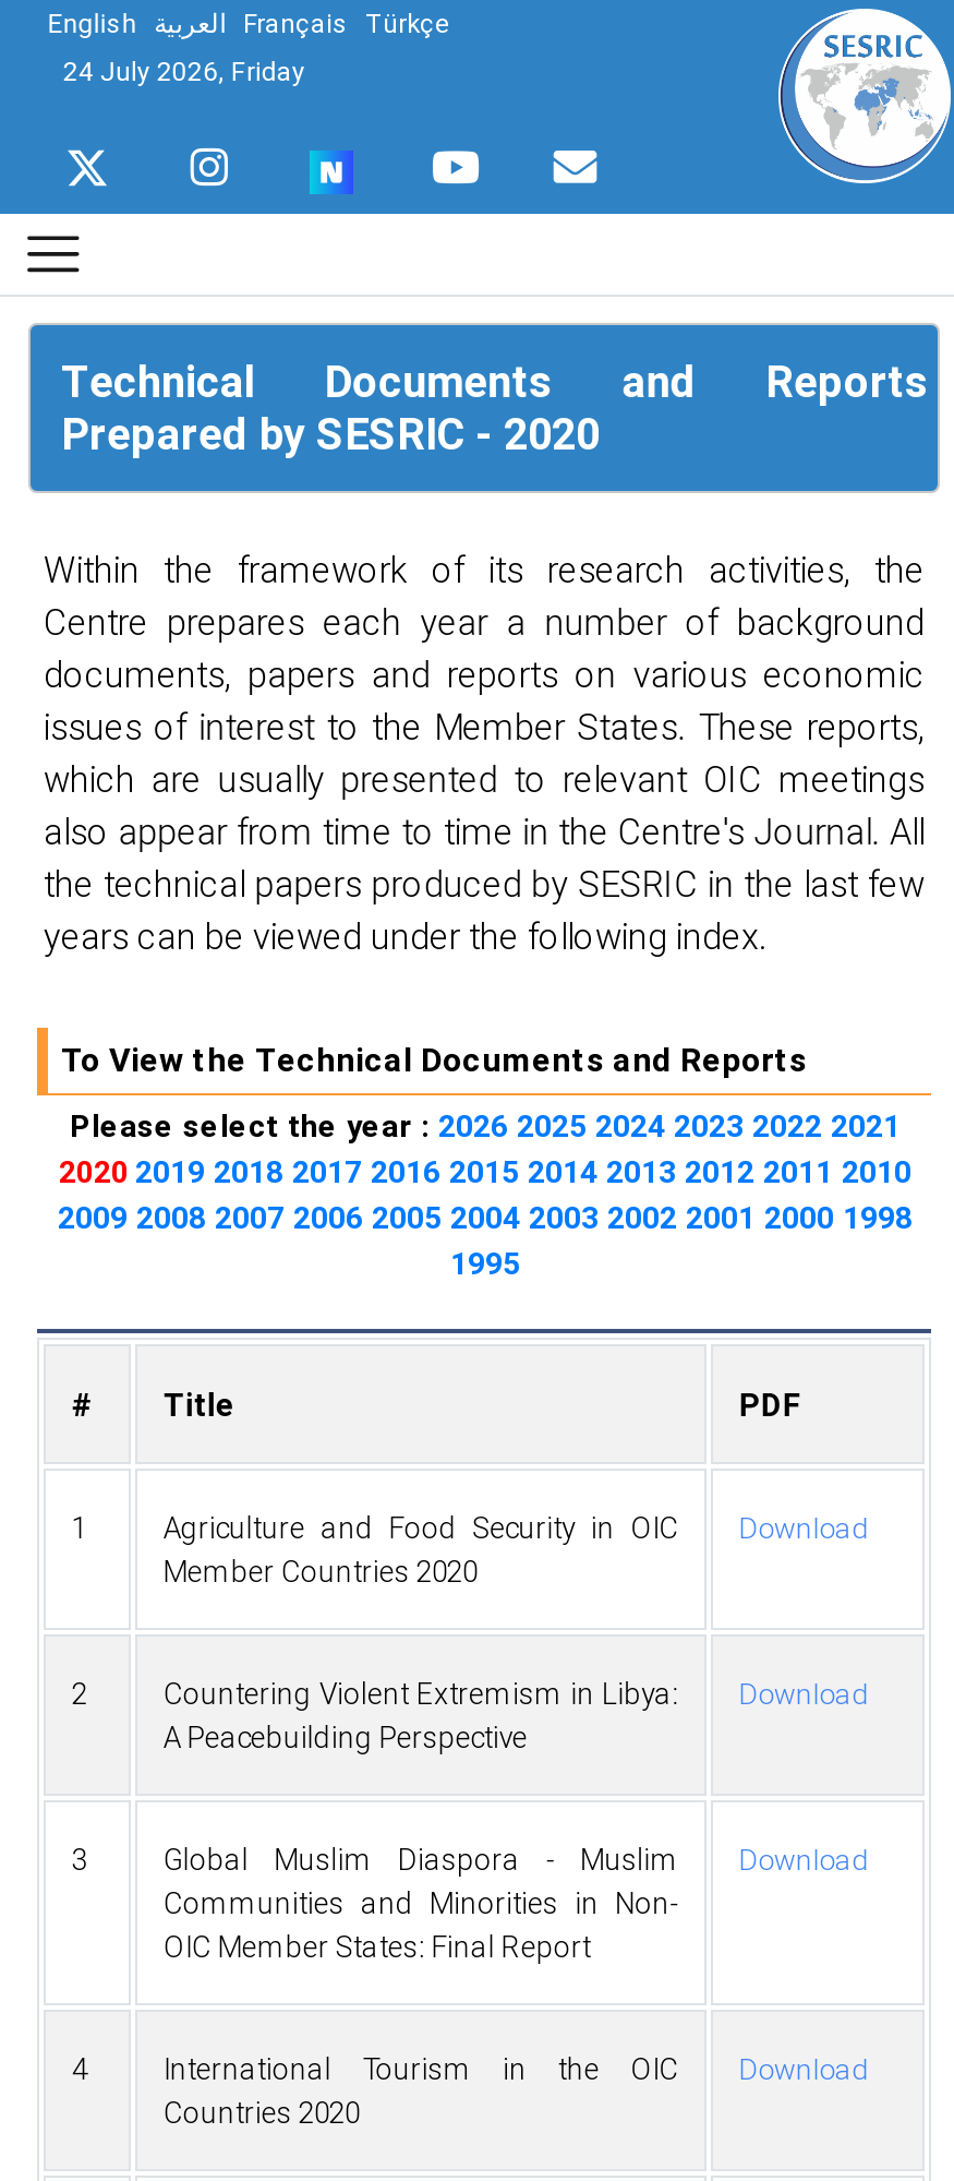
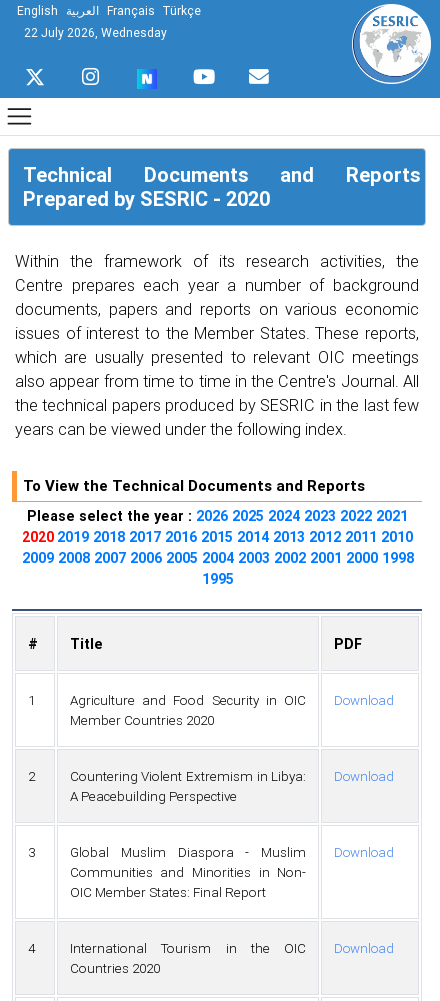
[63,55,305,87] 24 July 2026, Friday -> [24,25,167,40] 22 July 2026, Wednesday

